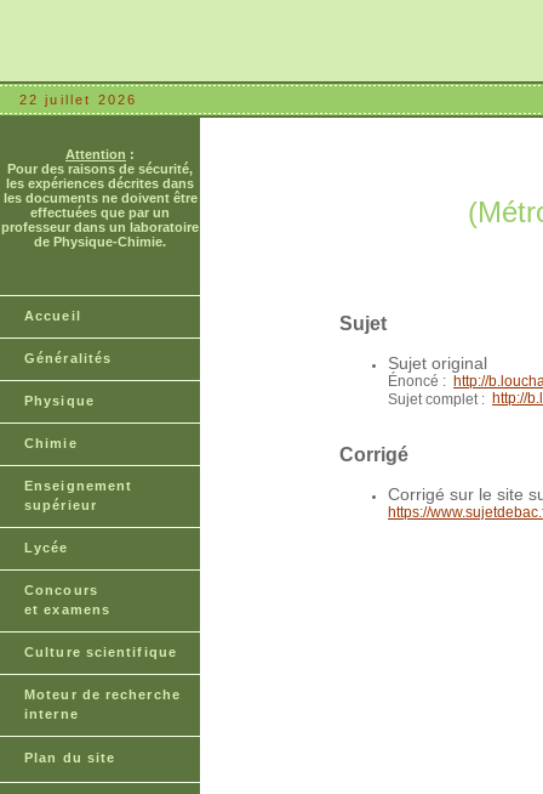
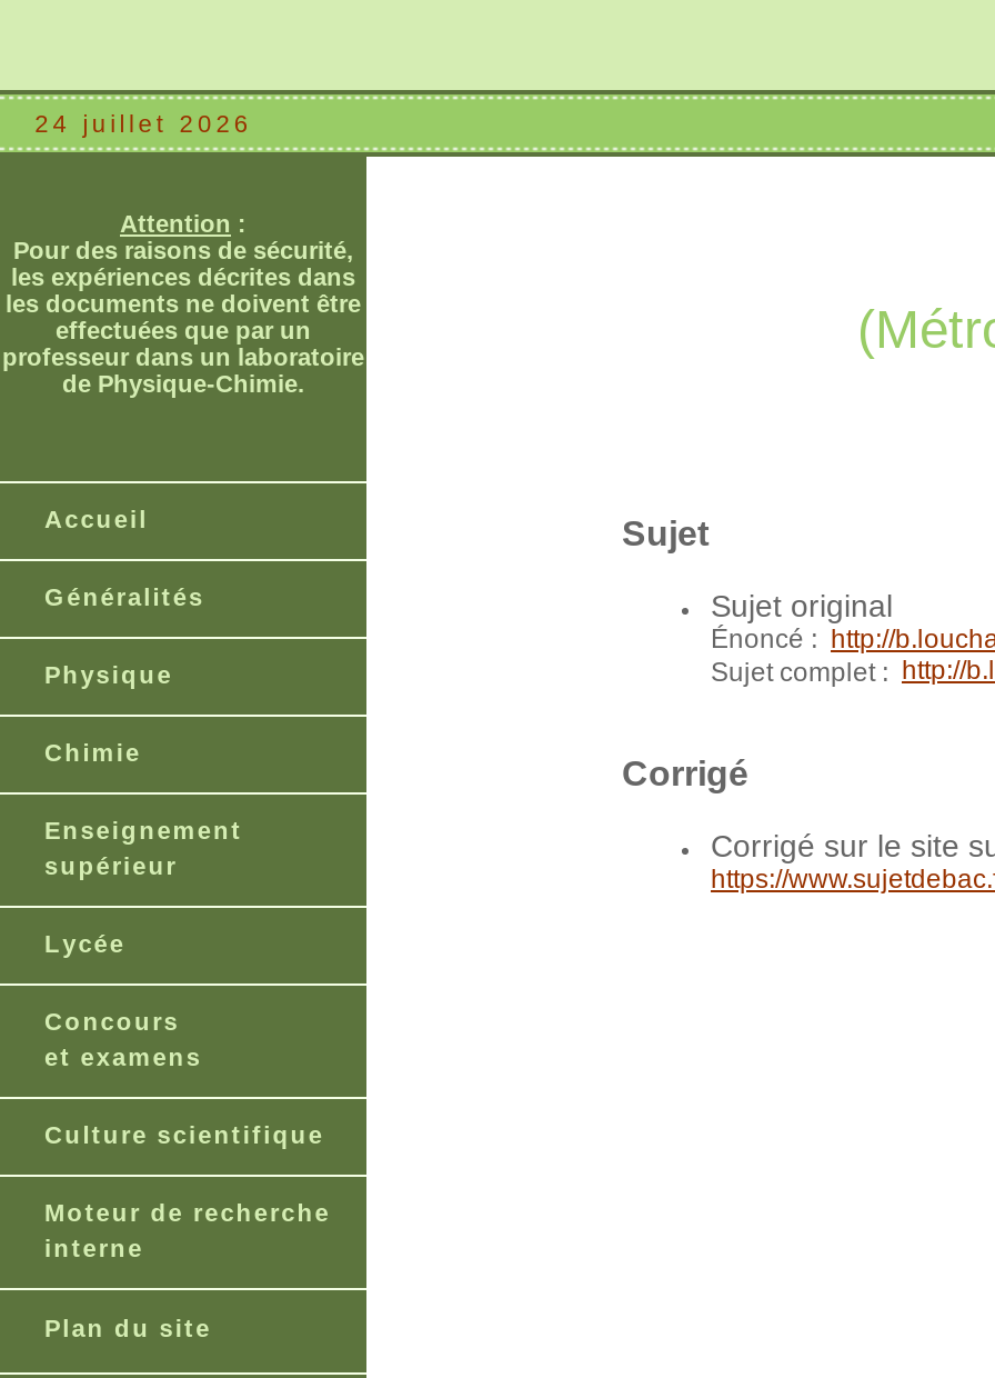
[19,92,138,107] 22 juillet 2026 -> [35,110,252,137] 24 juillet 2026

